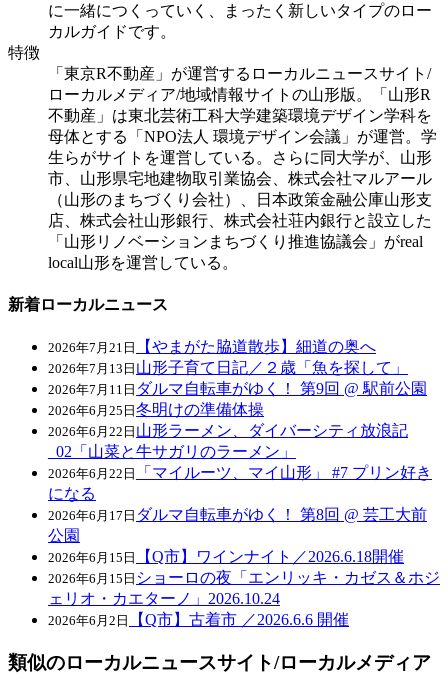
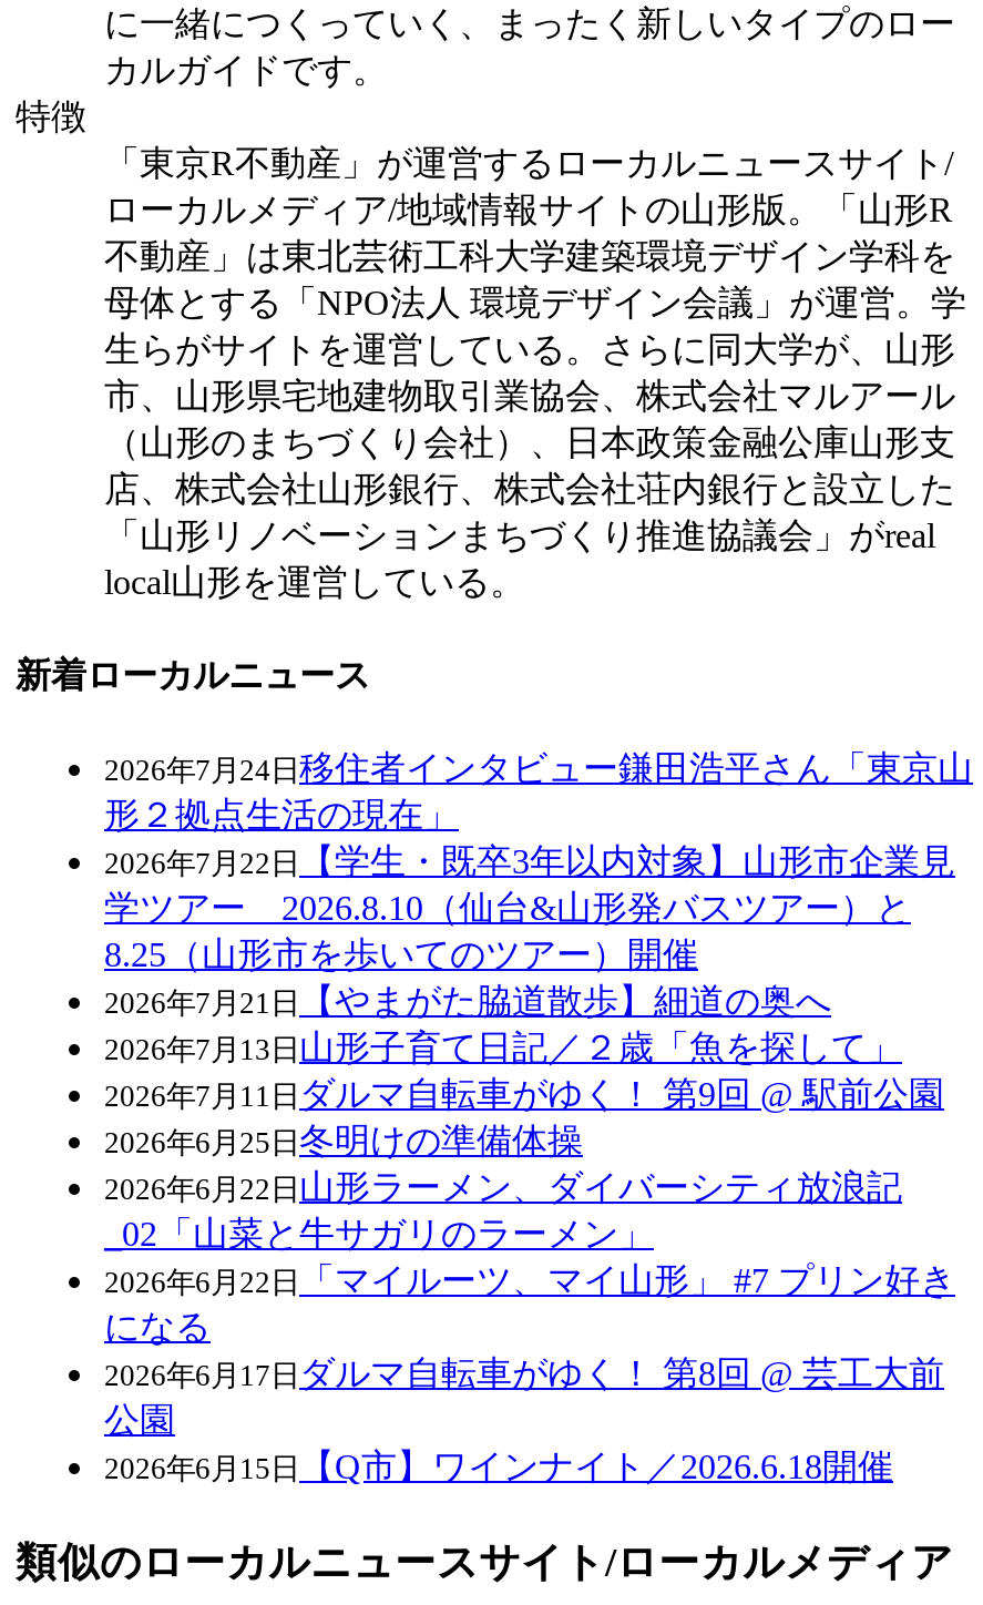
none -> [104,750,973,974] 2026年7月24日移住者インタビュー鎌田浩平さん「東京山 | 形２拠点生活の現在」 | 2026年7月22日【学生・既卒3年以内対象】山形市企業見 | 学ツアー 2026.8.10（仙台&山形発バスツアー）と | 8.25（山形市を歩いてのツアー）開催
moved [48,338,427,565] -> [104,983,944,1486]: 2026年7月21日【やまがた脇道散歩】細道の奥へ | 2026年7月13日山形子育て日記／２歳「魚を探して」 | 2026年7月11日ダルマ自転車がゆく！ 第9回 @ 駅前公園 | ... | 公園 | 2026年6月15日【Q市】ワインナイト／2026.6.18開催
[48,569,440,628] 2026年6月15日ショーロの夜「エンリッキ・カゼス＆ホジ | ェリオ・カエターノ」2026.10.24 | 2026年6月2日【Q市】古着市 ／2026.6.6 開催 -> none

